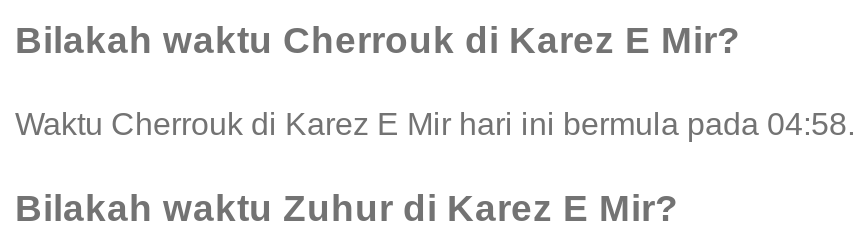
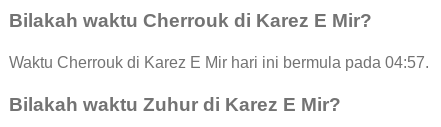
[15,107,855,141] Waktu Cherrouk di Karez E Mir hari ini bermula pada 04:58. -> [9,54,429,71] Waktu Cherrouk di Karez E Mir hari ini bermula pada 04:57.

